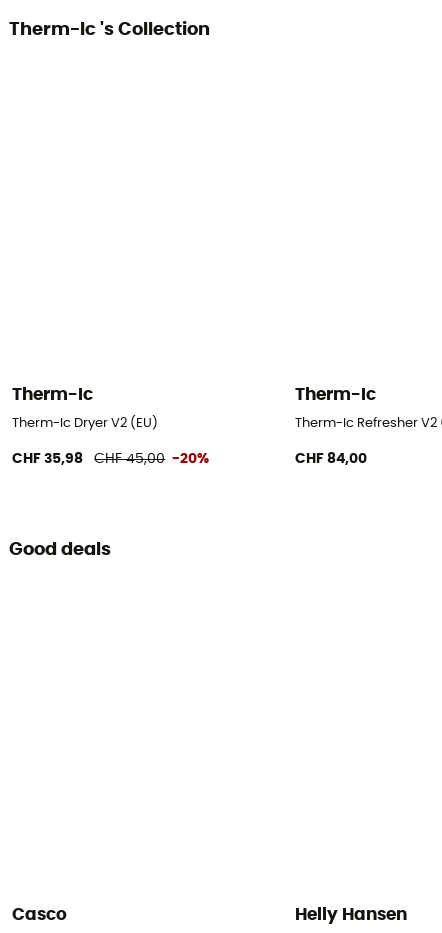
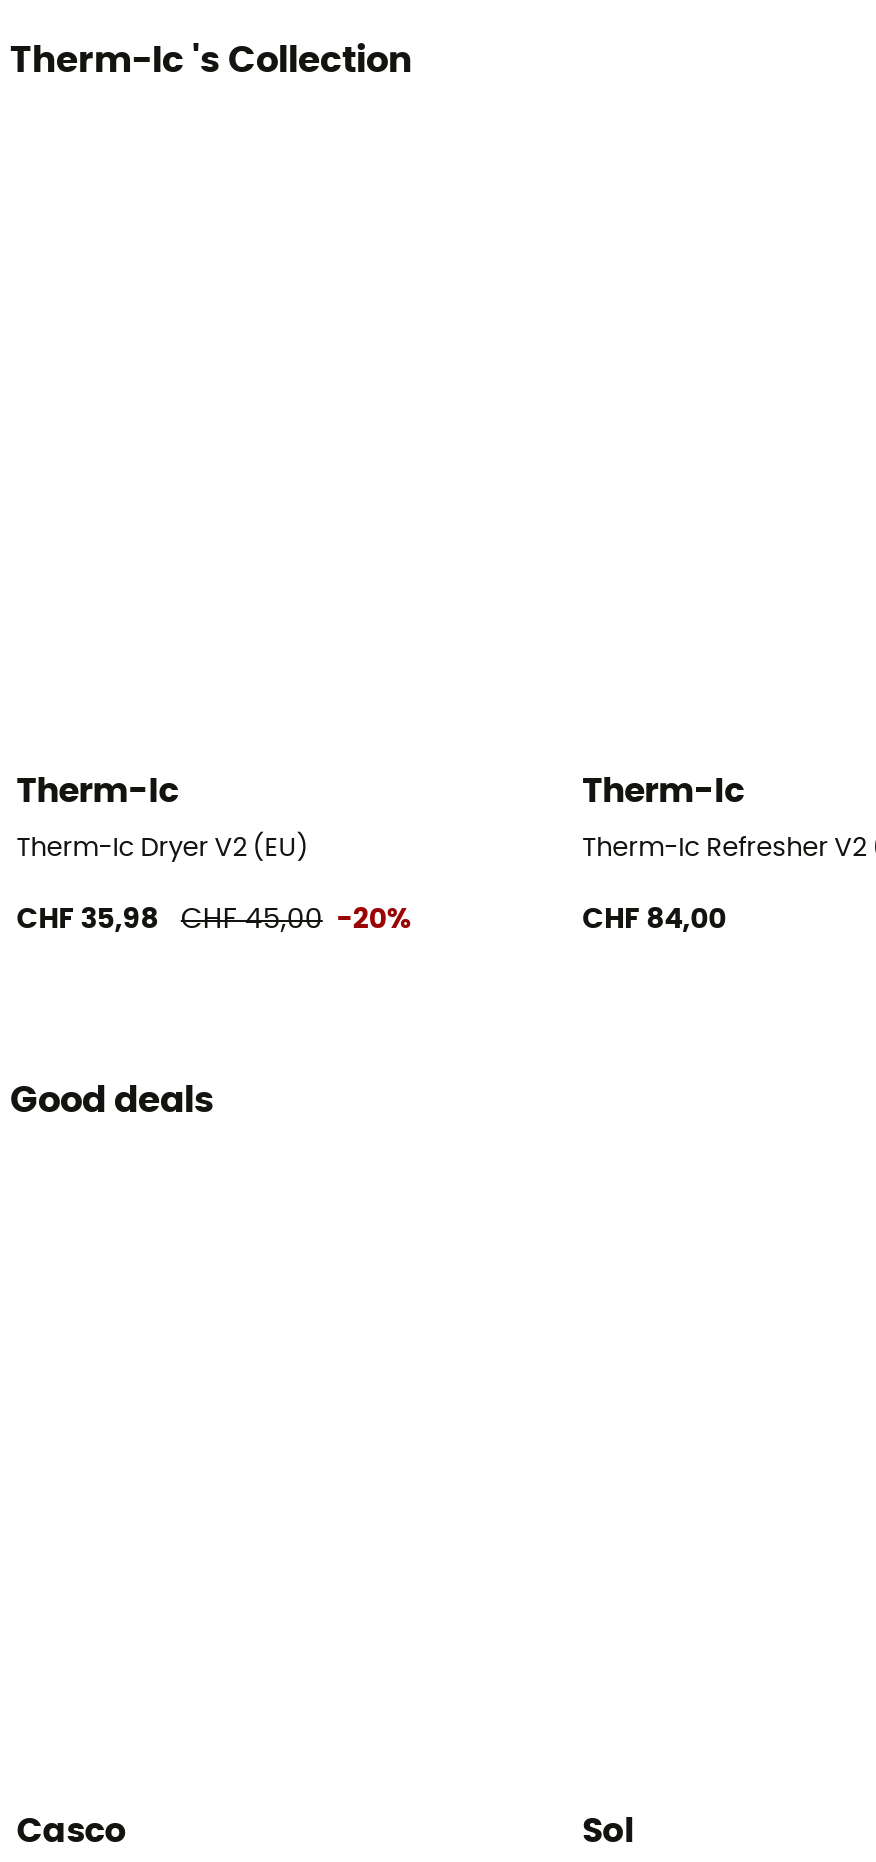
[295,906,407,923] Helly Hansen -> [582,1814,634,1848] Sol

